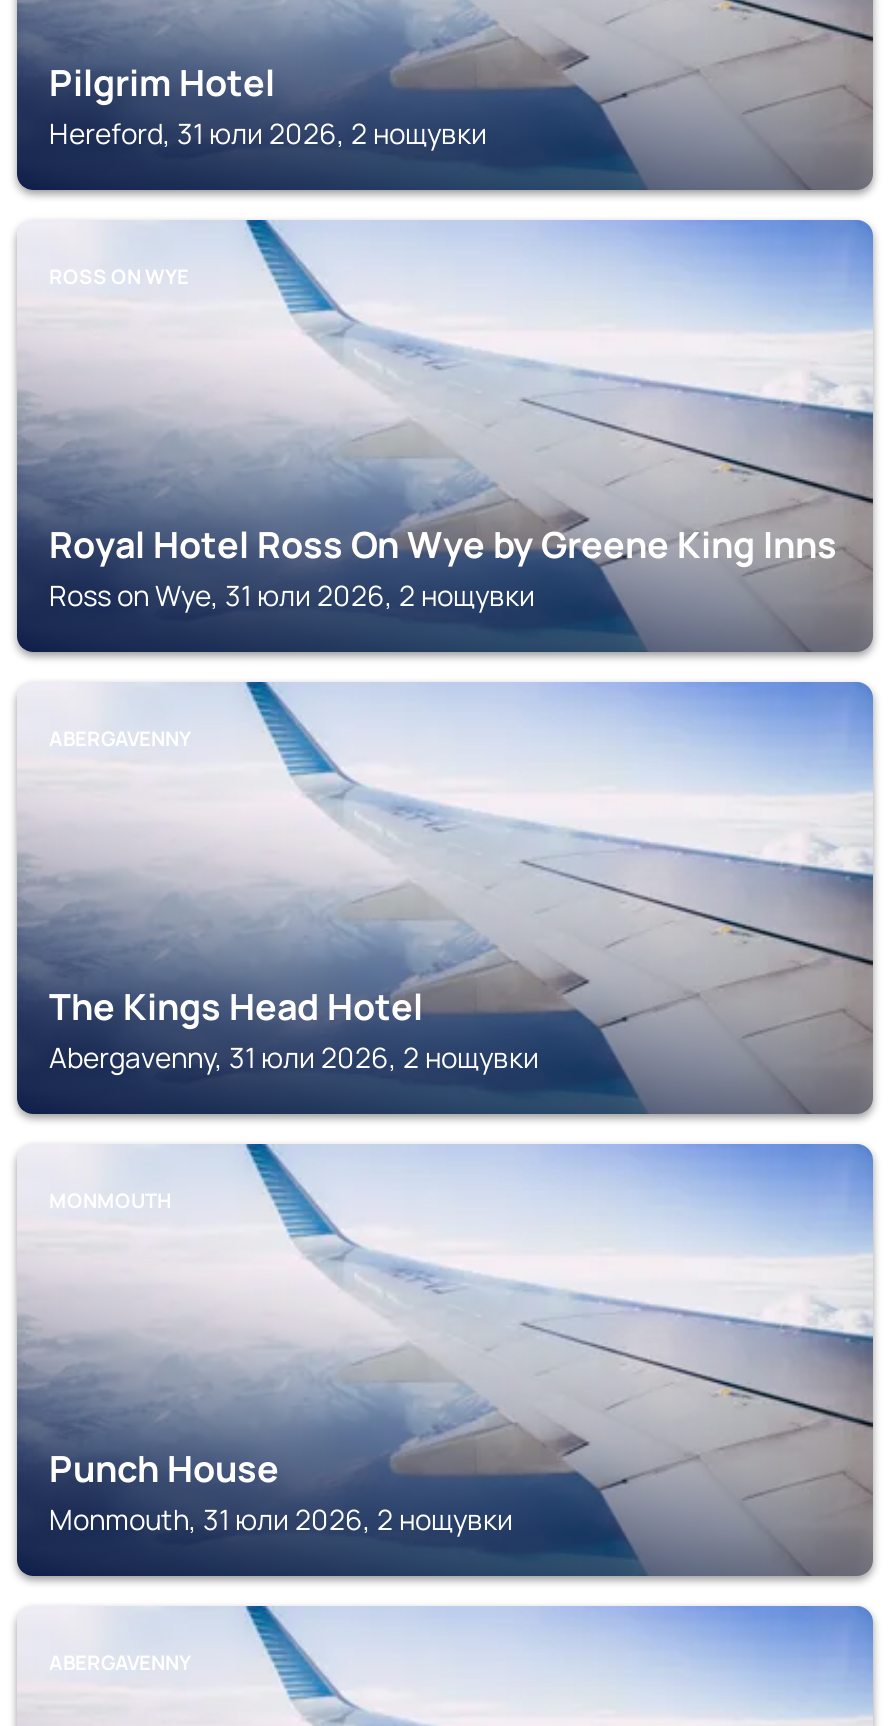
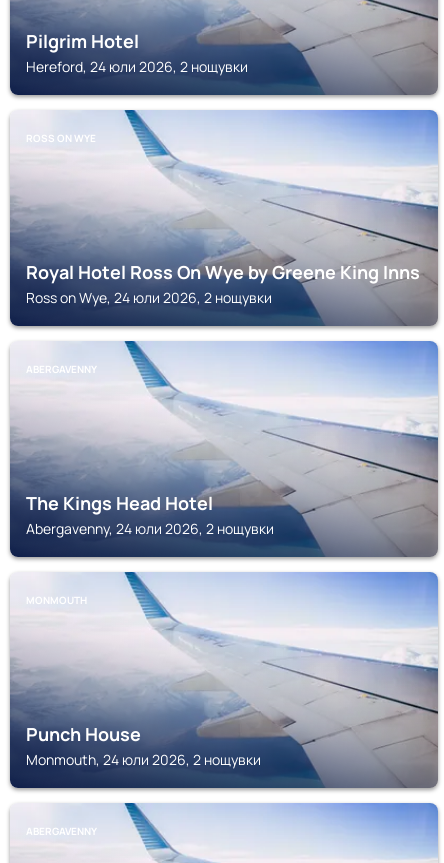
[49,114,487,152] Hereford, 31 юли 2026, 2 нощувки -> [26,57,248,76] Hereford, 24 юли 2026, 2 нощувки
[49,576,535,614] Ross on Wye, 31 юли 2026, 2 нощувки -> [26,288,272,307] Ross on Wye, 24 юли 2026, 2 нощувки
[49,1038,539,1076] Abergavenny, 31 юли 2026, 2 нощувки -> [26,519,274,538] Abergavenny, 24 юли 2026, 2 нощувки
[49,1500,513,1538] Monmouth, 31 юли 2026, 2 нощувки -> [26,750,261,769] Monmouth, 24 юли 2026, 2 нощувки

